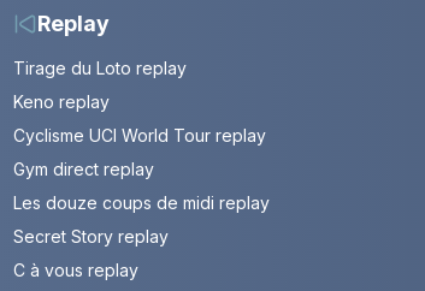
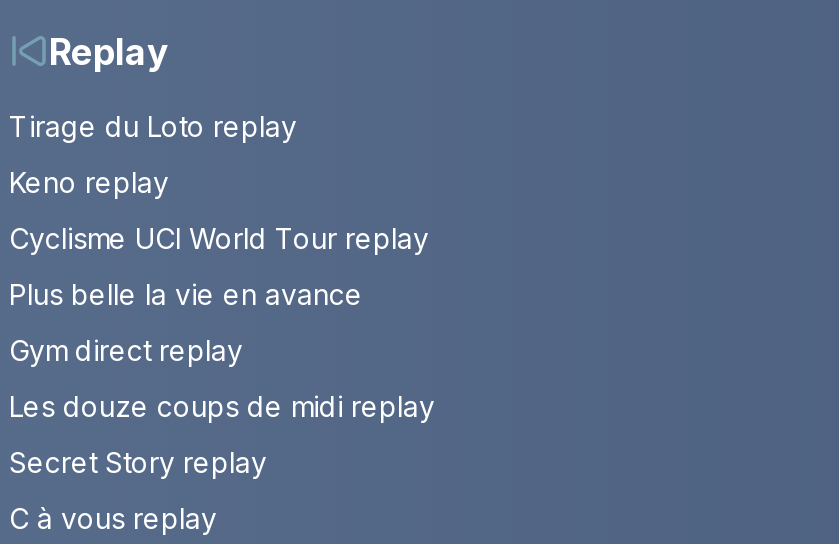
none -> [9,277,363,311] Plus belle la vie en avance

